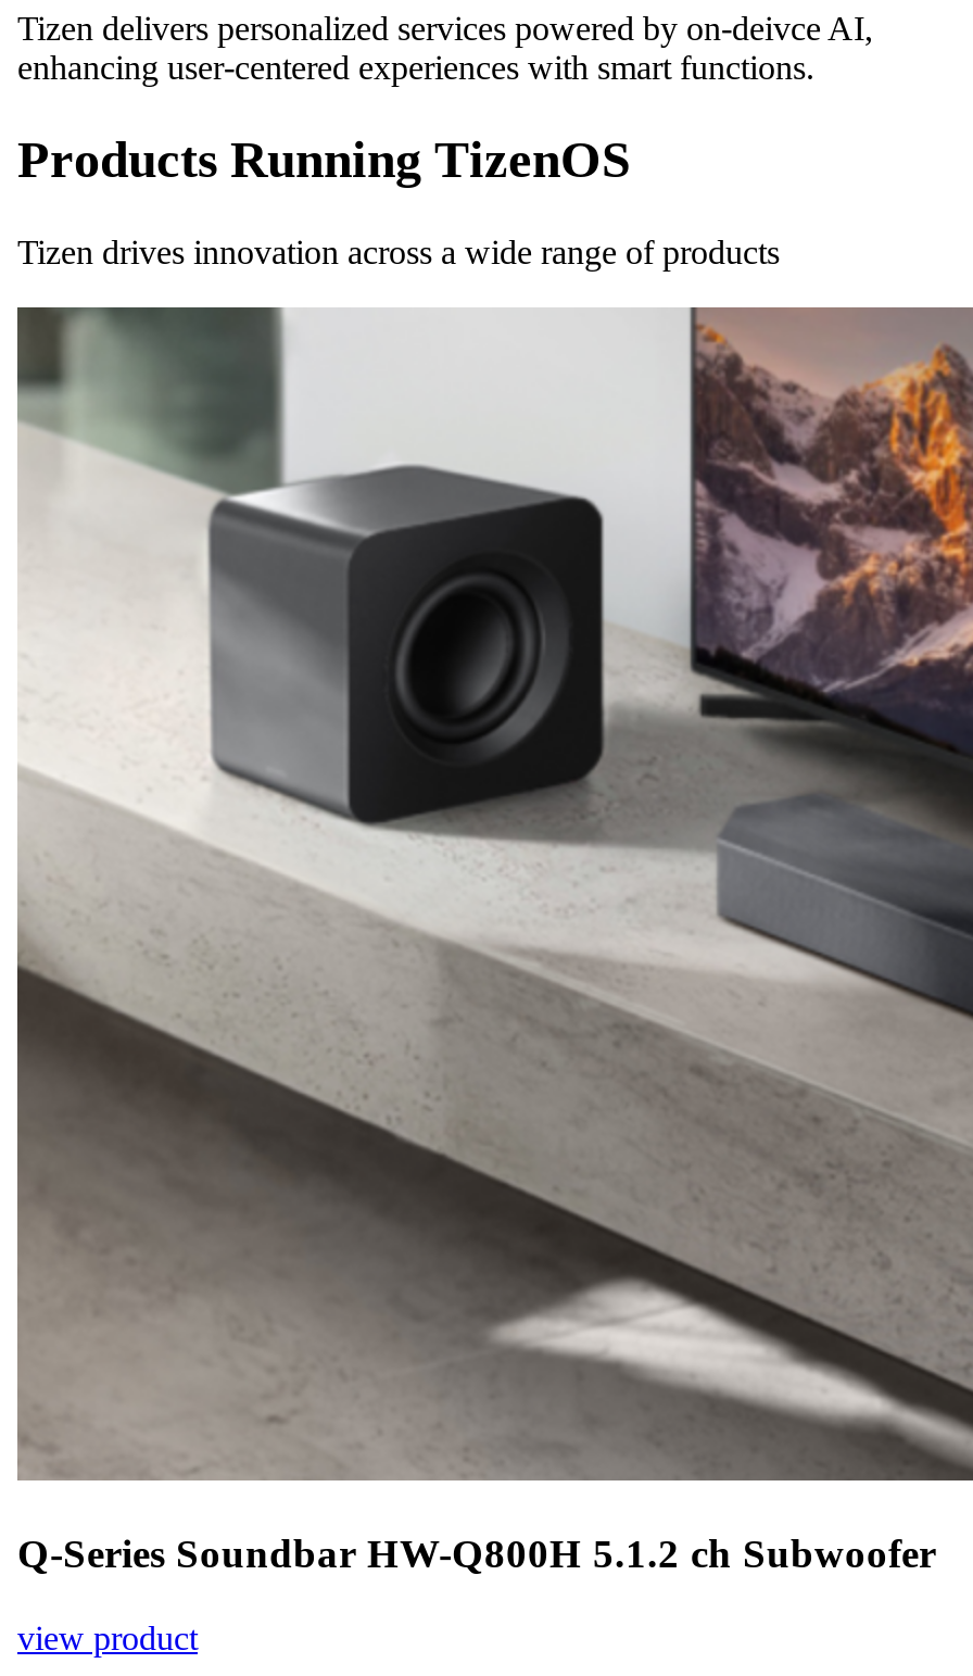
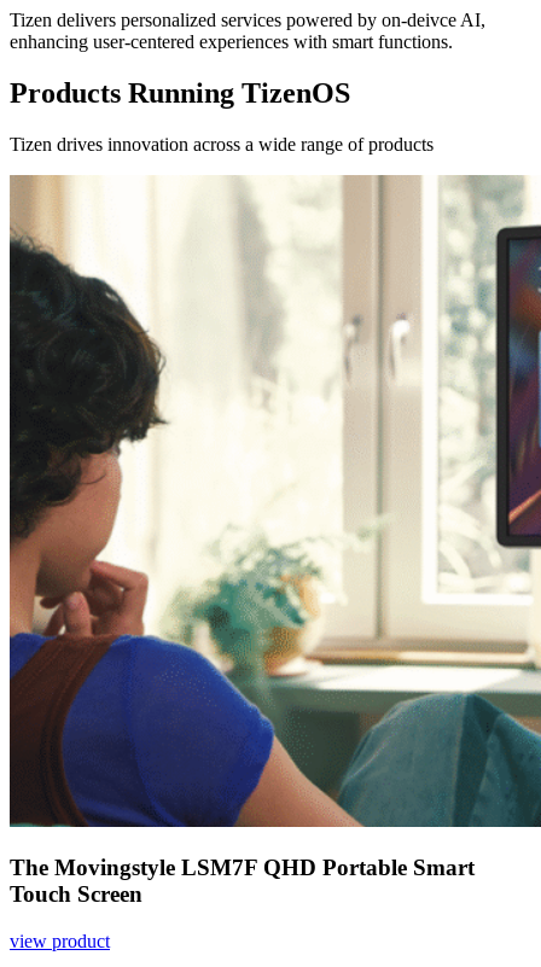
[15,305,966,1576] [image] | Q-Series Soundbar HW-Q800H 5.1.2 ch Subwoofer -> [8,174,537,907] [image] | The Movingstyle LSM7F QHD Portable Smart | Touch Screen

